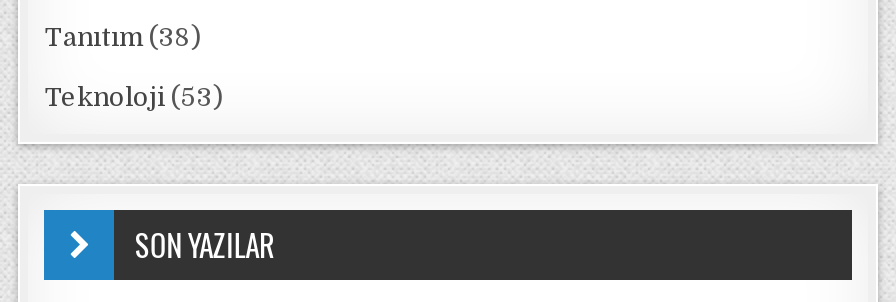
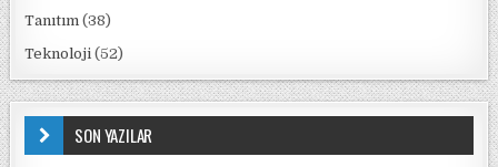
[45,82,223,112] Teknoloji (53) -> [25,45,124,62] Teknoloji (52)

